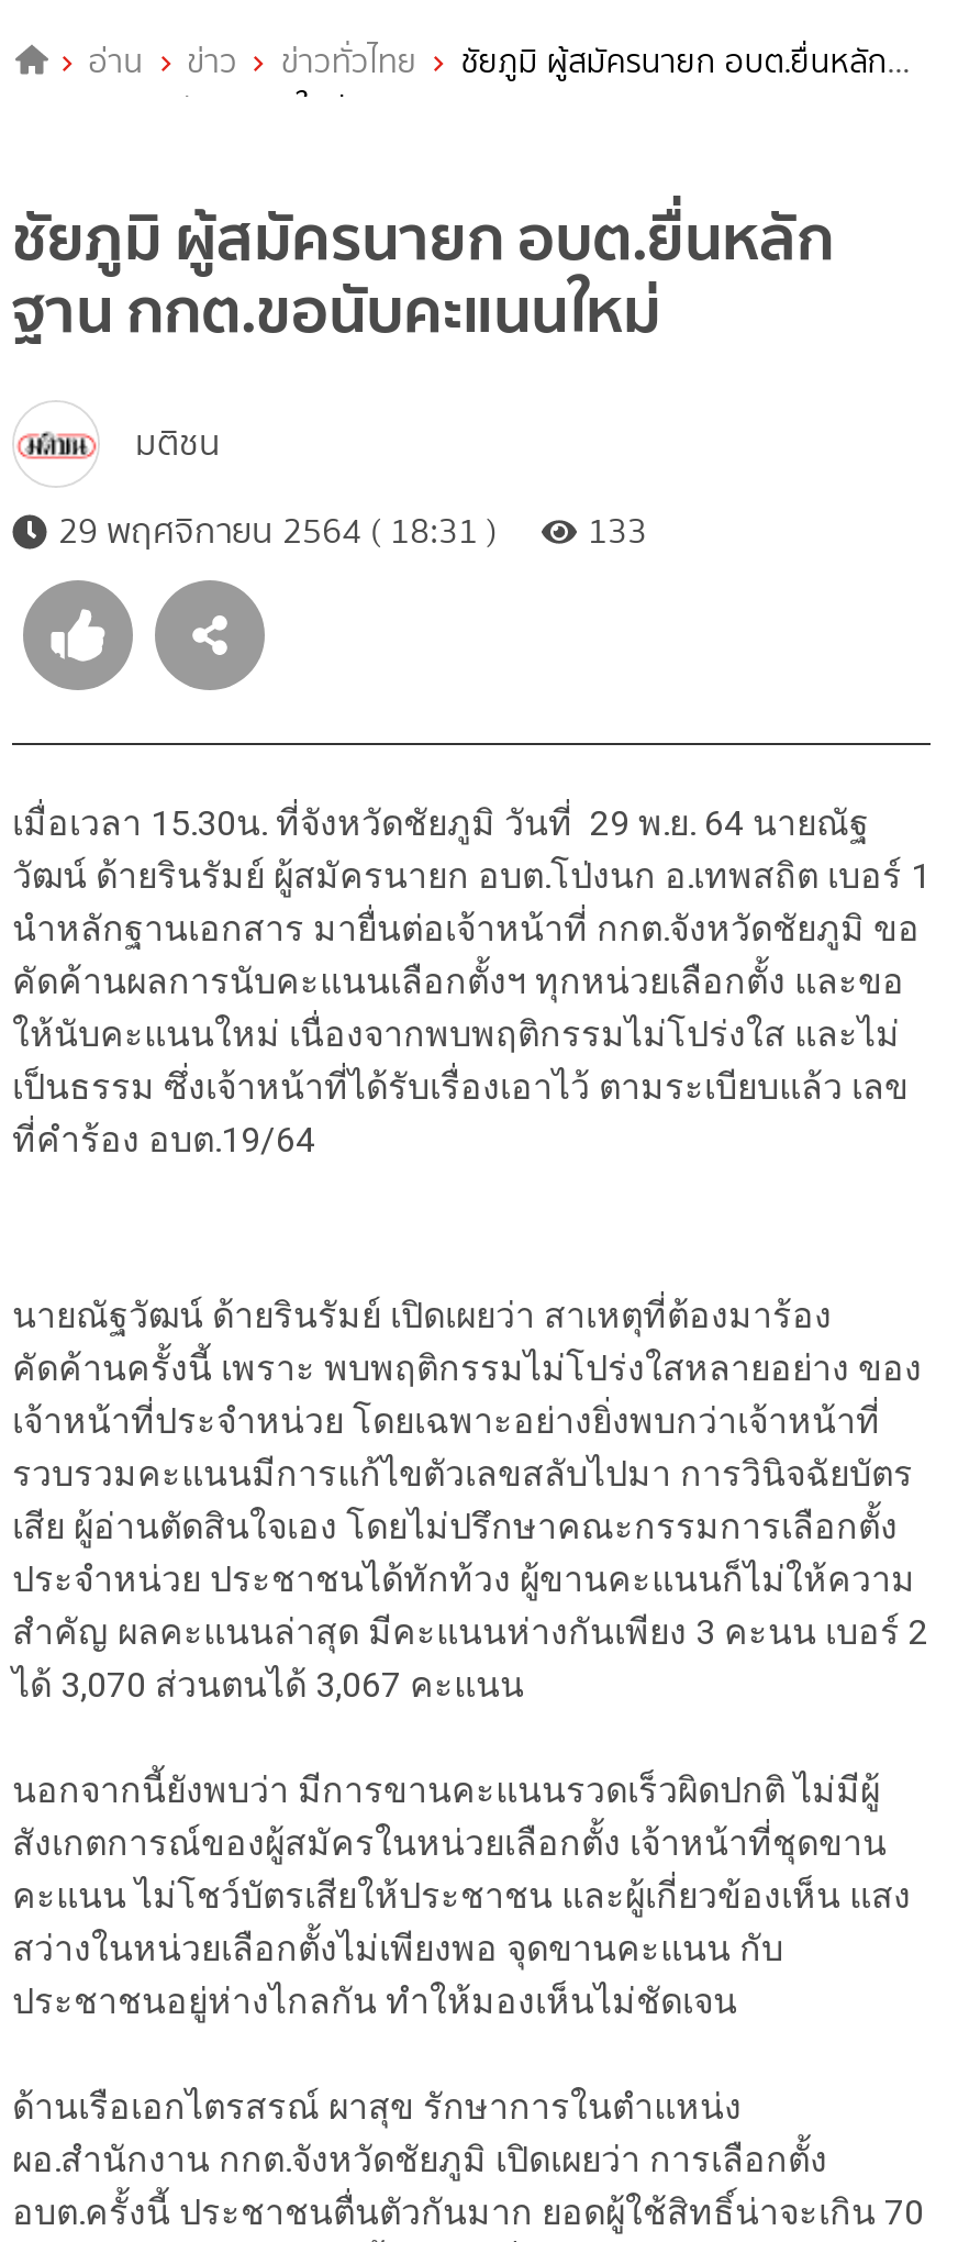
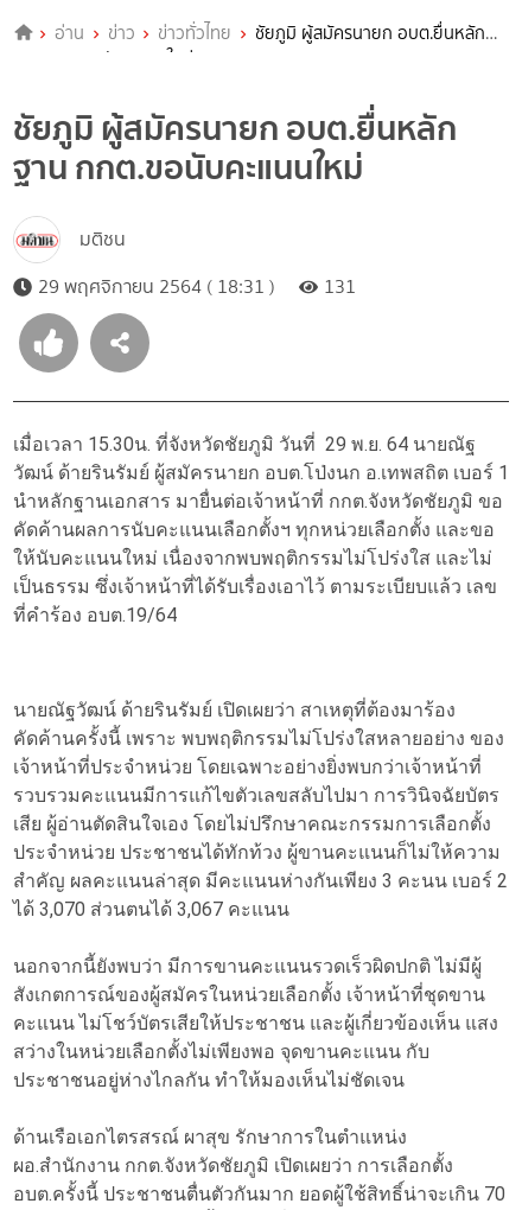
[58,505,647,556] 29 พฤศจิกายน 2564 ( 18:31 ) 133 -> [38,273,356,300] 29 พฤศจิกายน 2564 ( 18:31 ) 131

